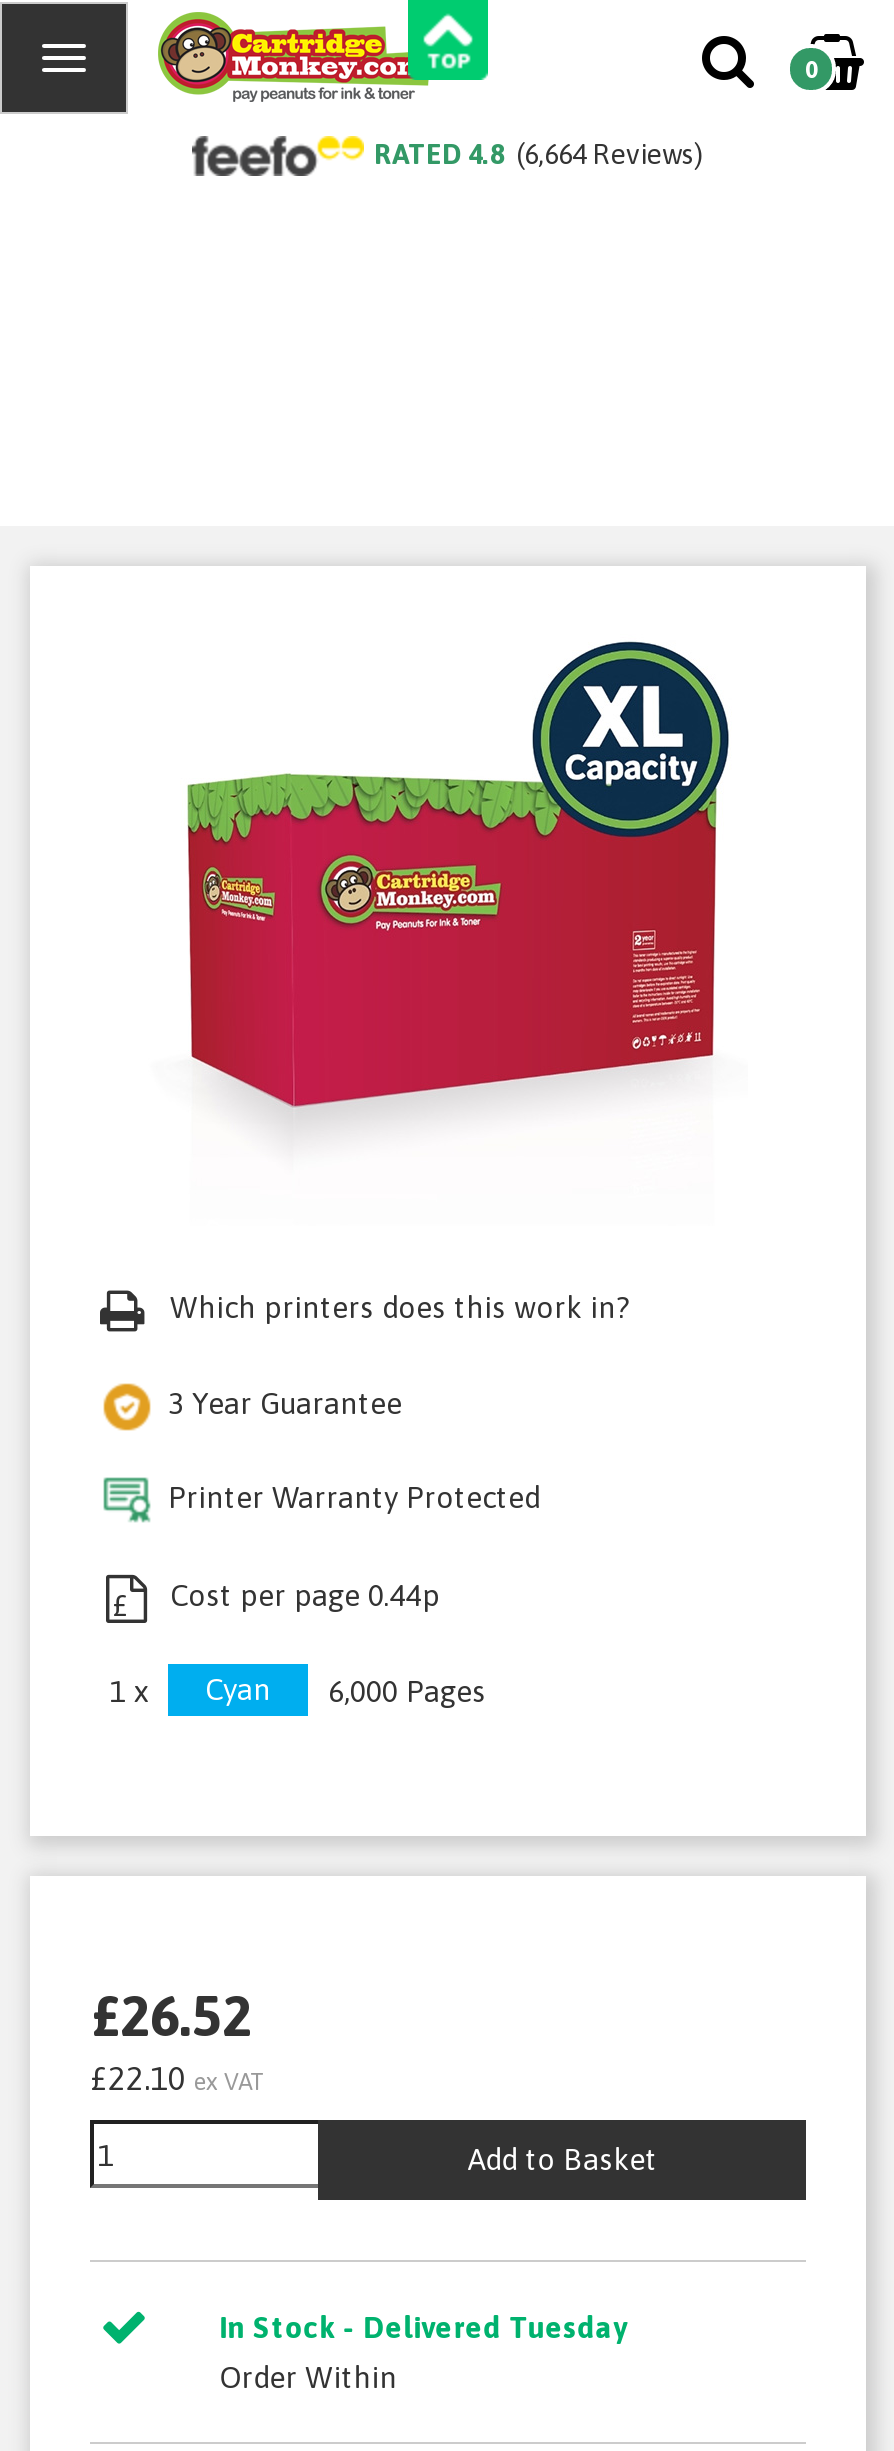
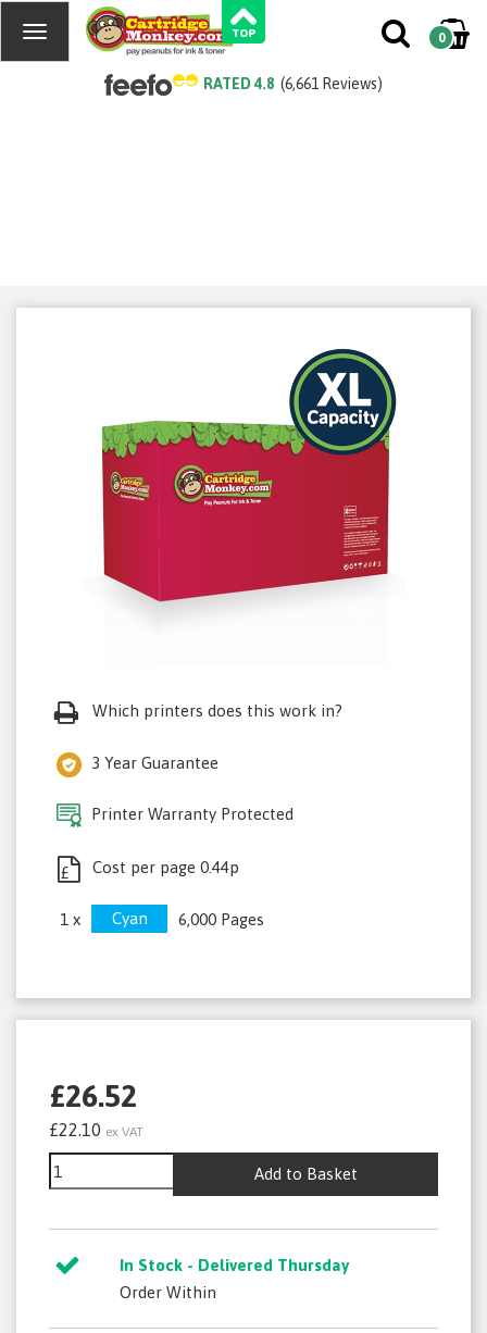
[374,138,704,170] RATED 4.8 (6,664 Reviews) -> [203,75,383,92] RATED 4.8 (6,661 Reviews)
[219,2310,627,2344] In Stock - Delivered Tuesday -> [119,1256,349,1275] In Stock - Delivered Thursday

